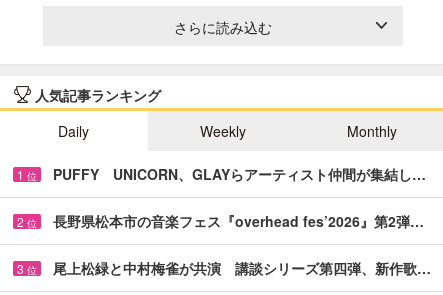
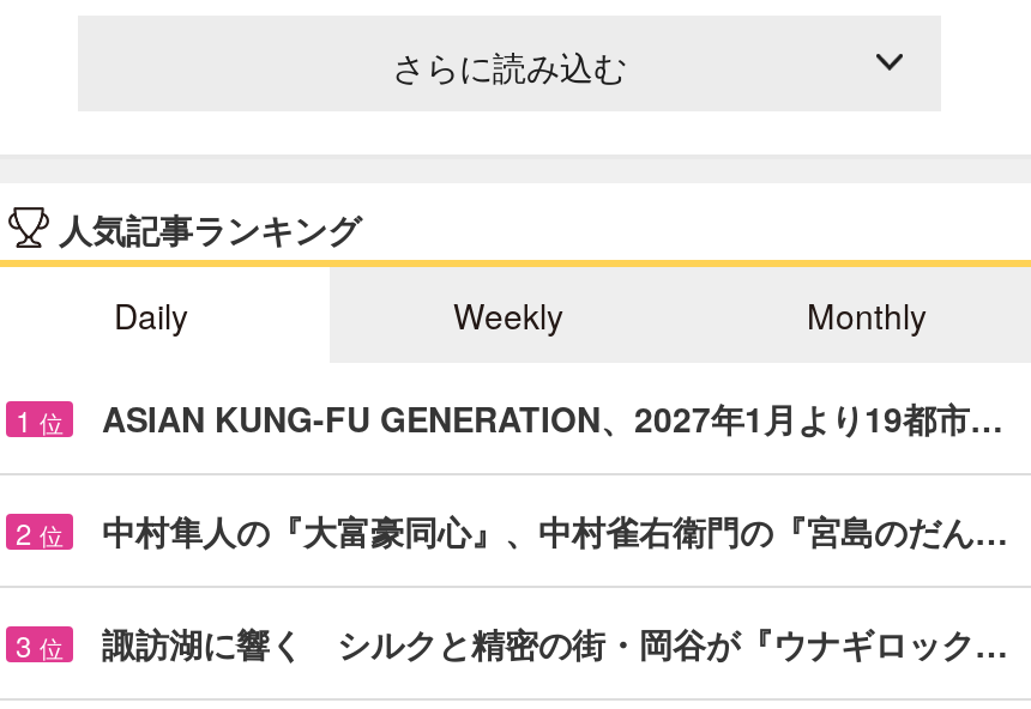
[53,164,426,184] PUFFY UNICORN、GLAYらアーティスト仲間が集結し… -> [102,394,1003,441] ASIAN KUNG-FU GENERATION、2027年1月より19都市…
[53,211,424,231] 長野県松本市の音楽フェス『overhead fes’2026』第2弾… -> [102,506,1008,554] 中村隼人の『大富豪同心』、中村雀右衛門の『宮島のだん…
[53,258,431,278] 尾上松緑と中村梅雀が共演 講談シリーズ第四弾、新作歌… -> [102,619,1008,667] 諏訪湖に響く シルクと精密の街・岡谷が『ウナギロック…

